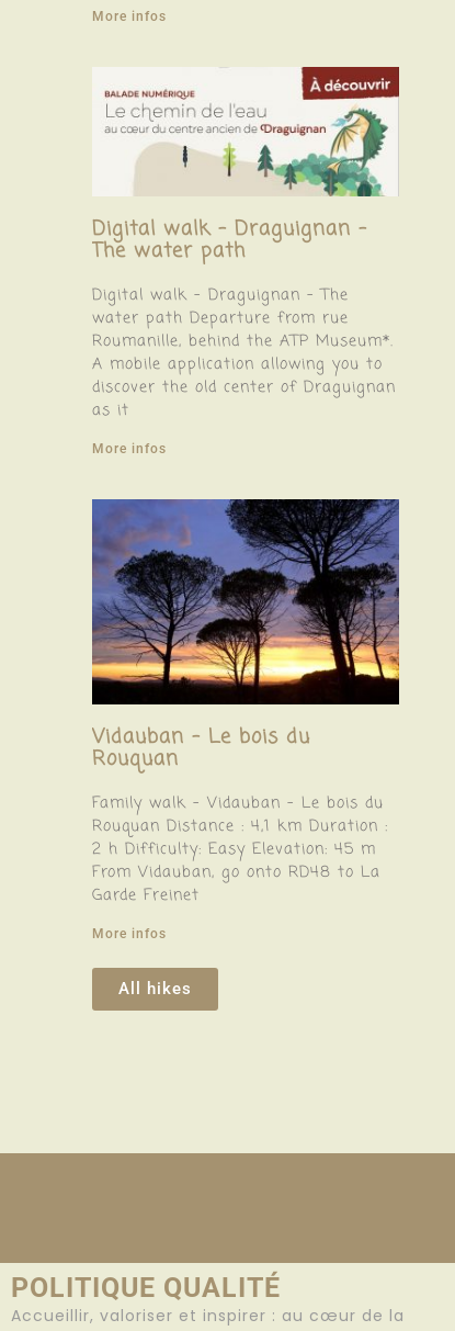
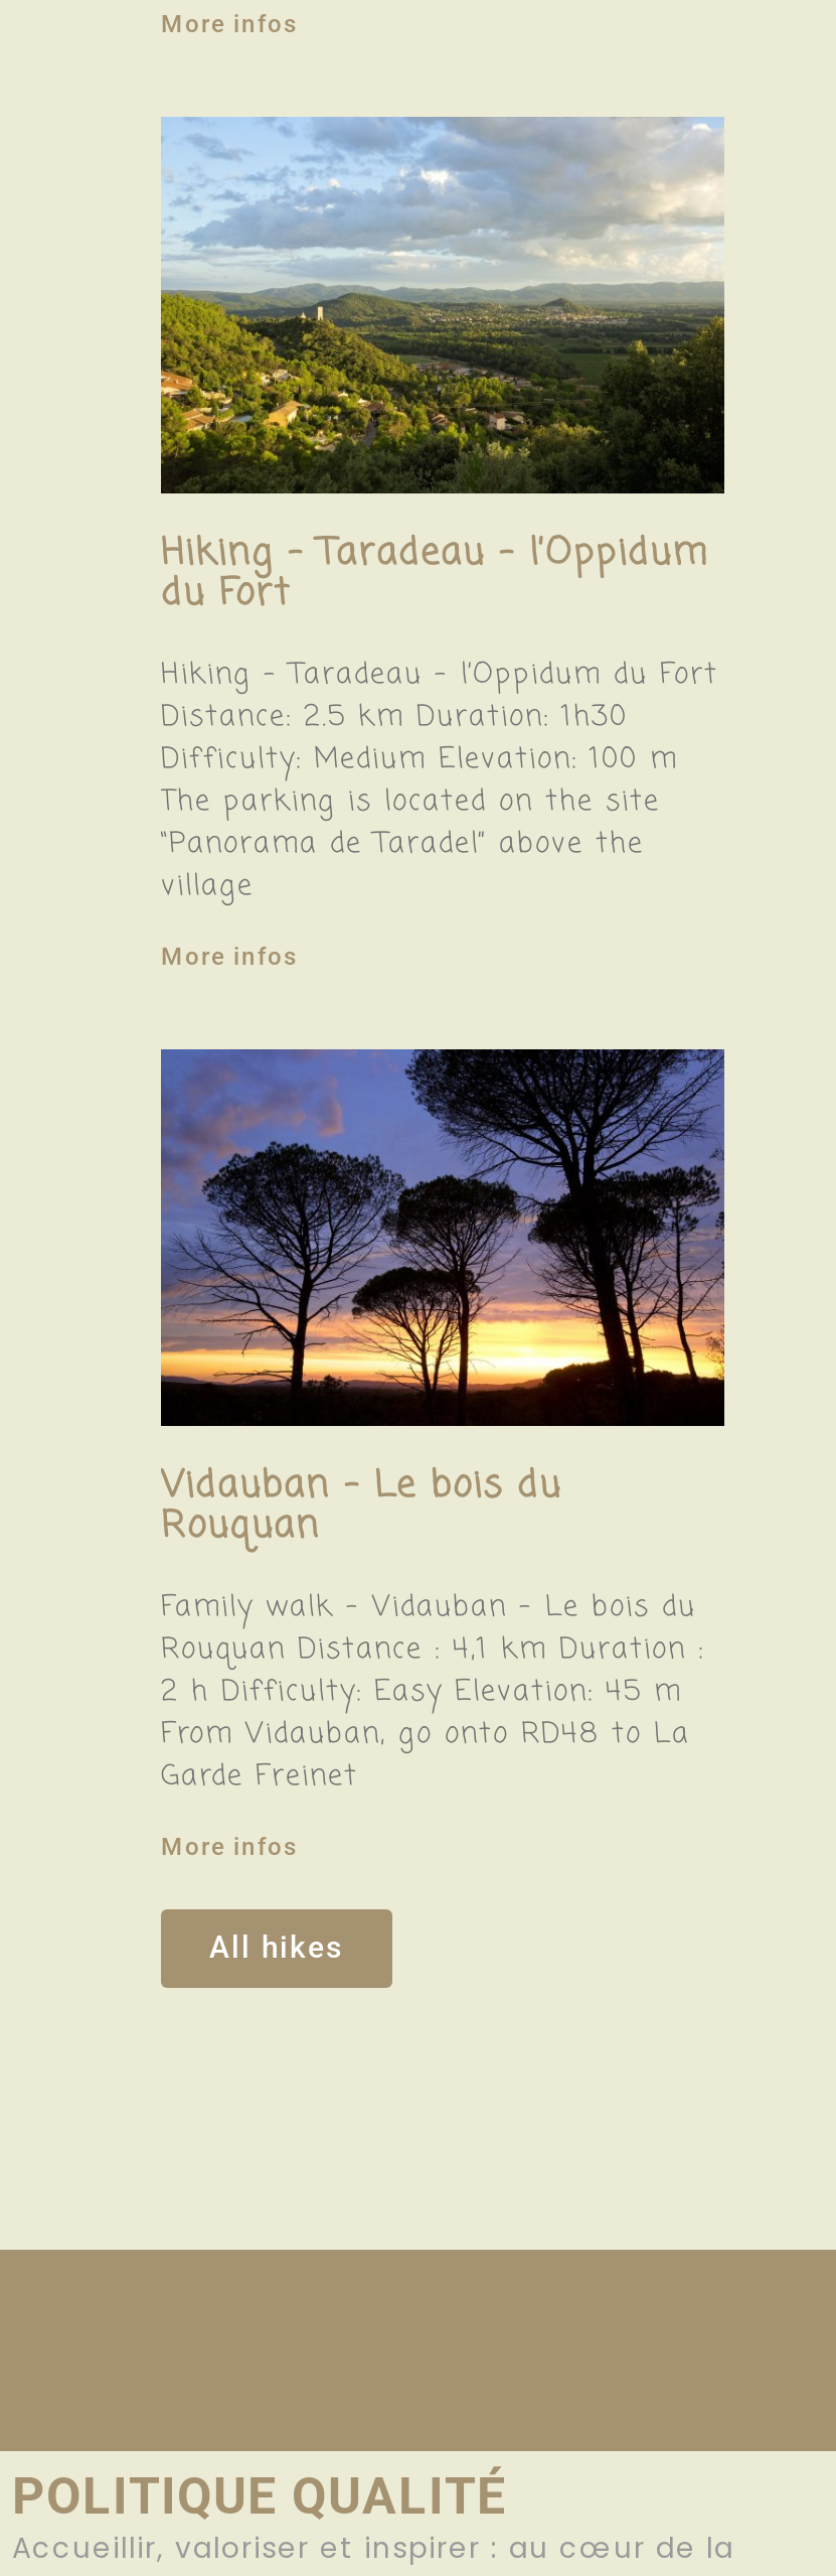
[92,66,400,267] [image] | Digital walk – Draguignan – | The water path -> [159,117,726,622] [image] | Hiking – Taradeau – l’Oppidum | du Fort
[92,284,396,422] Digital walk – Draguignan – The | water path Departure from rue | Roumanille, behind the ATP Museum*. | A mobile application allowing you to | discover the old center of Draguignan | as it -> [161,655,718,908] Hiking – Taradeau – l’Oppidum du Fort | Distance: 2.5 km Duration: 1h30 | Difficulty: Medium Elevation: 100 m | The parking is located on the site | “Panorama de Taradel” above the | village

